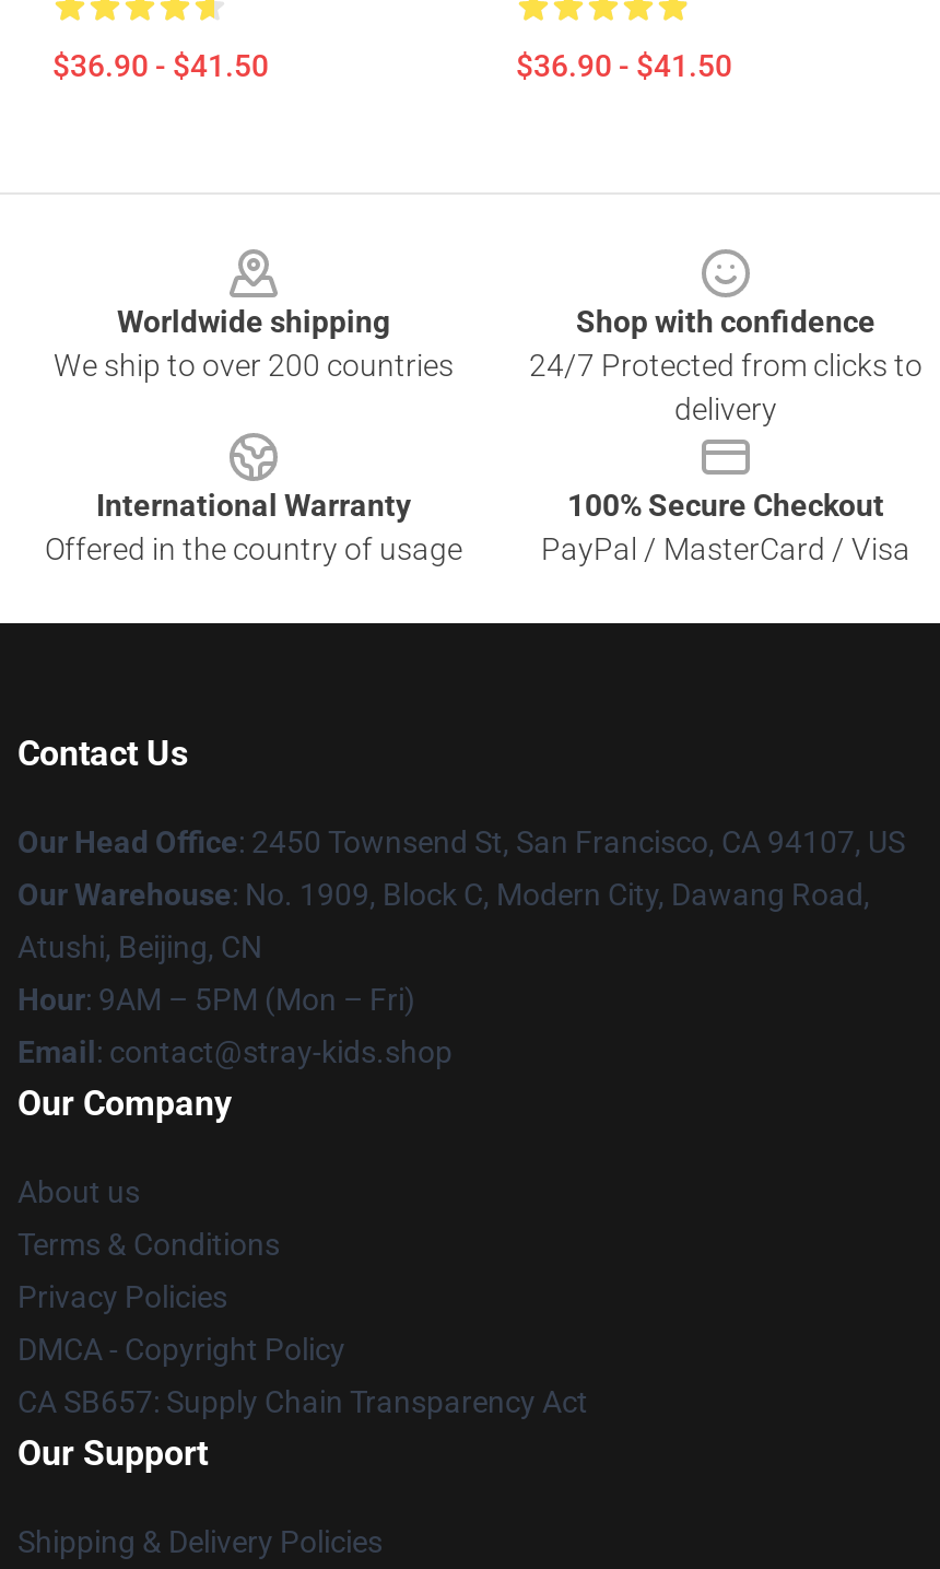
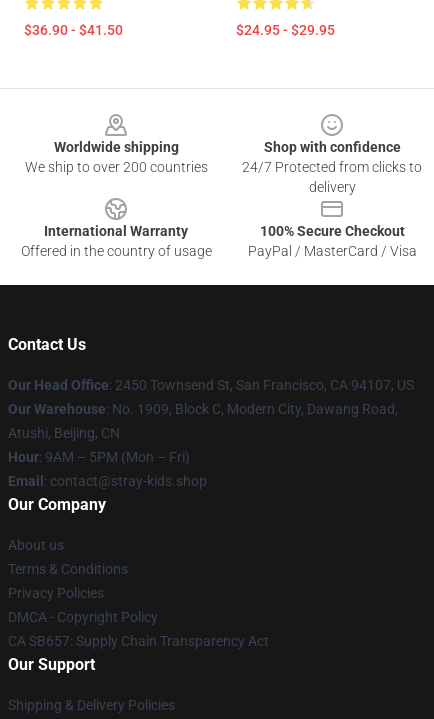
[516,48,732,83] $36.90 - $41.50 -> [236,22,335,38] $24.95 - $29.95

